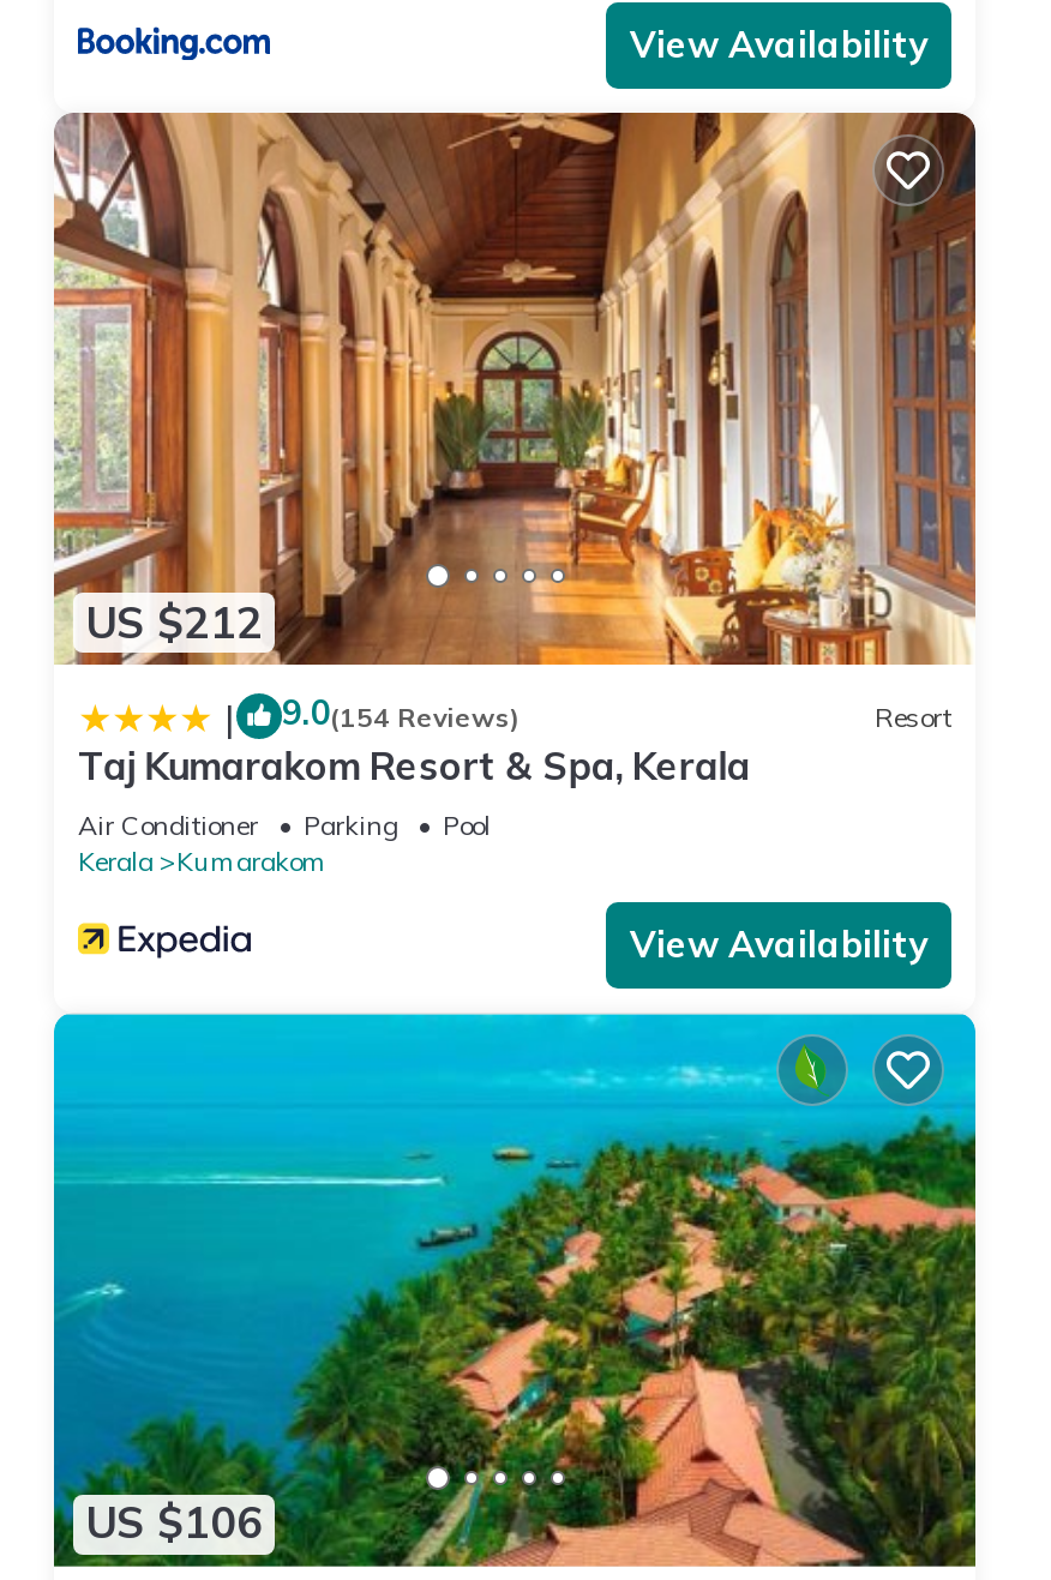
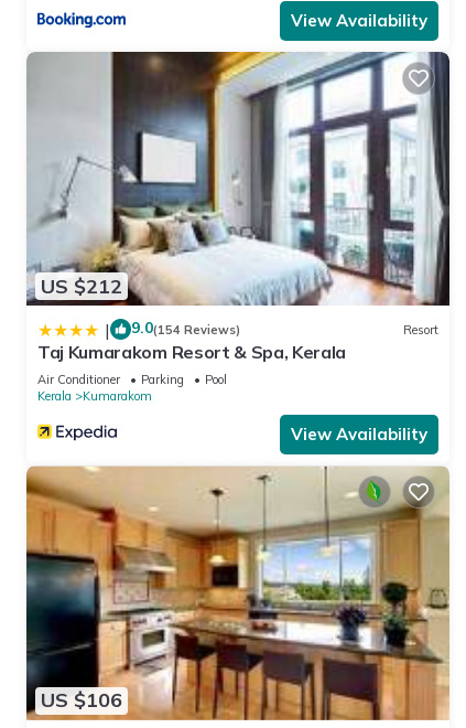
[52,110,978,667] [image] -> [25,51,451,307] [image]
[52,1013,978,1569] [image] -> [25,465,451,721] [image]

